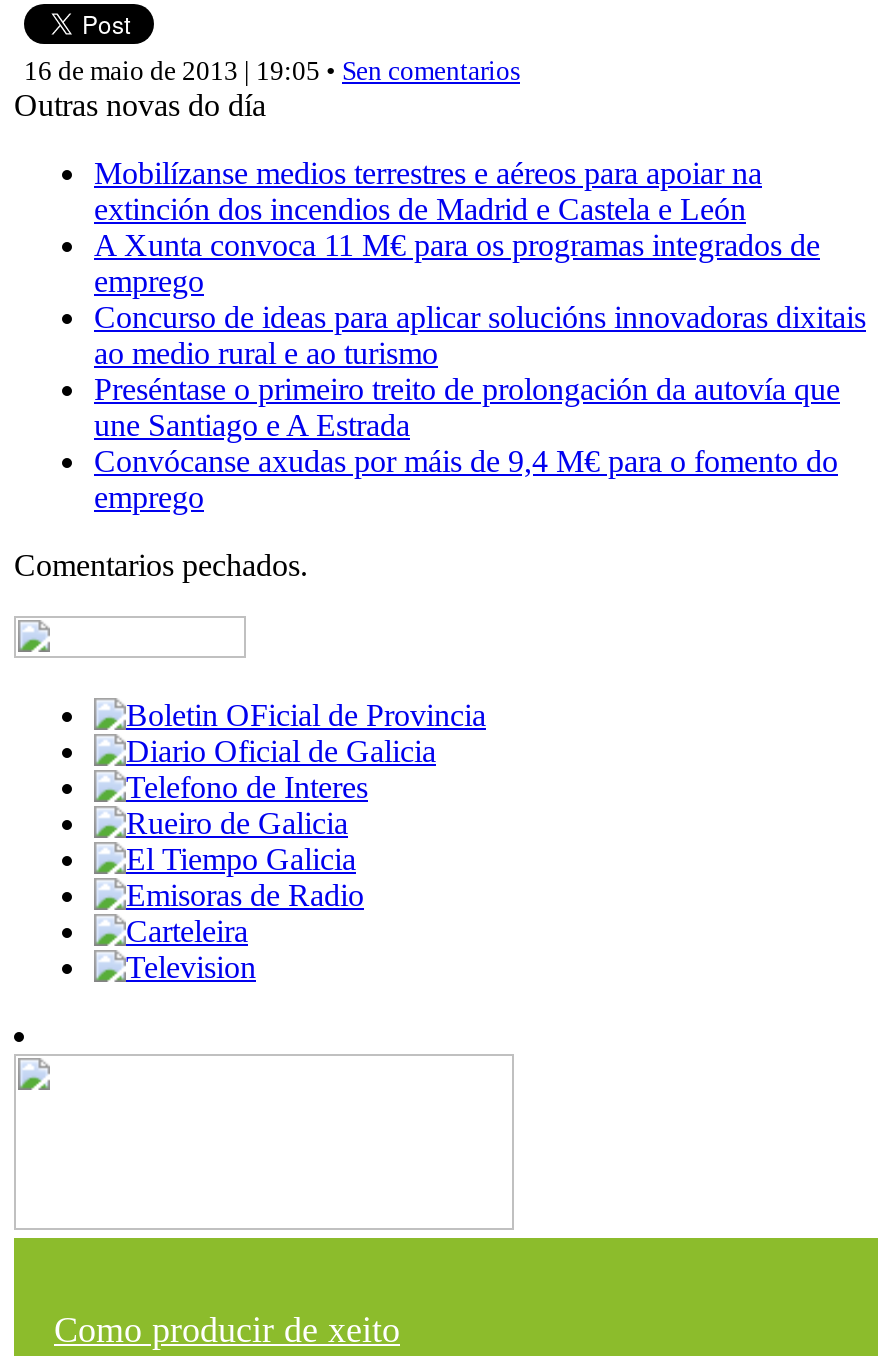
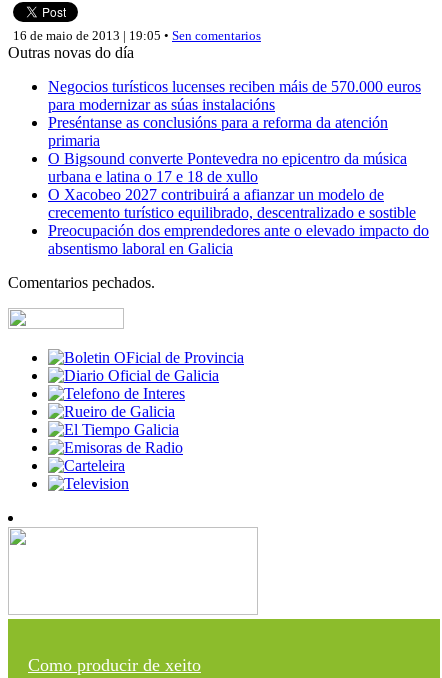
[94,156,866,514] Mobilízanse medios terrestres e aéreos para apoiar na | extinción dos incendios de Madrid e Castela e León | A Xunta convoca 11 M€ para os programas integrados de | emprego | Concurso de ideas para aplicar solucións innovadoras dixitais | ao medio rural e ao turismo | Preséntase o primeiro treito de prolongación da autovía que | une Santiago e A Estrada | Convócanse axudas por máis de 9,4 M€ para o fomento do | emprego -> [48,78,429,257] Negocios turísticos lucenses reciben máis de 570.000 euros | para modernizar as súas instalacións | Preséntanse as conclusións para a reforma da atención | primaria | O Bigsound converte Pontevedra no epicentro da música | urbana e latina o 17 e 18 de xullo | O Xacobeo 2027 contribuirá a afianzar un modelo de | crecemento turístico equilibrado, descentralizado e sostible | Preocupación dos emprendedores ante o elevado impacto do | absentismo laboral en Galicia

